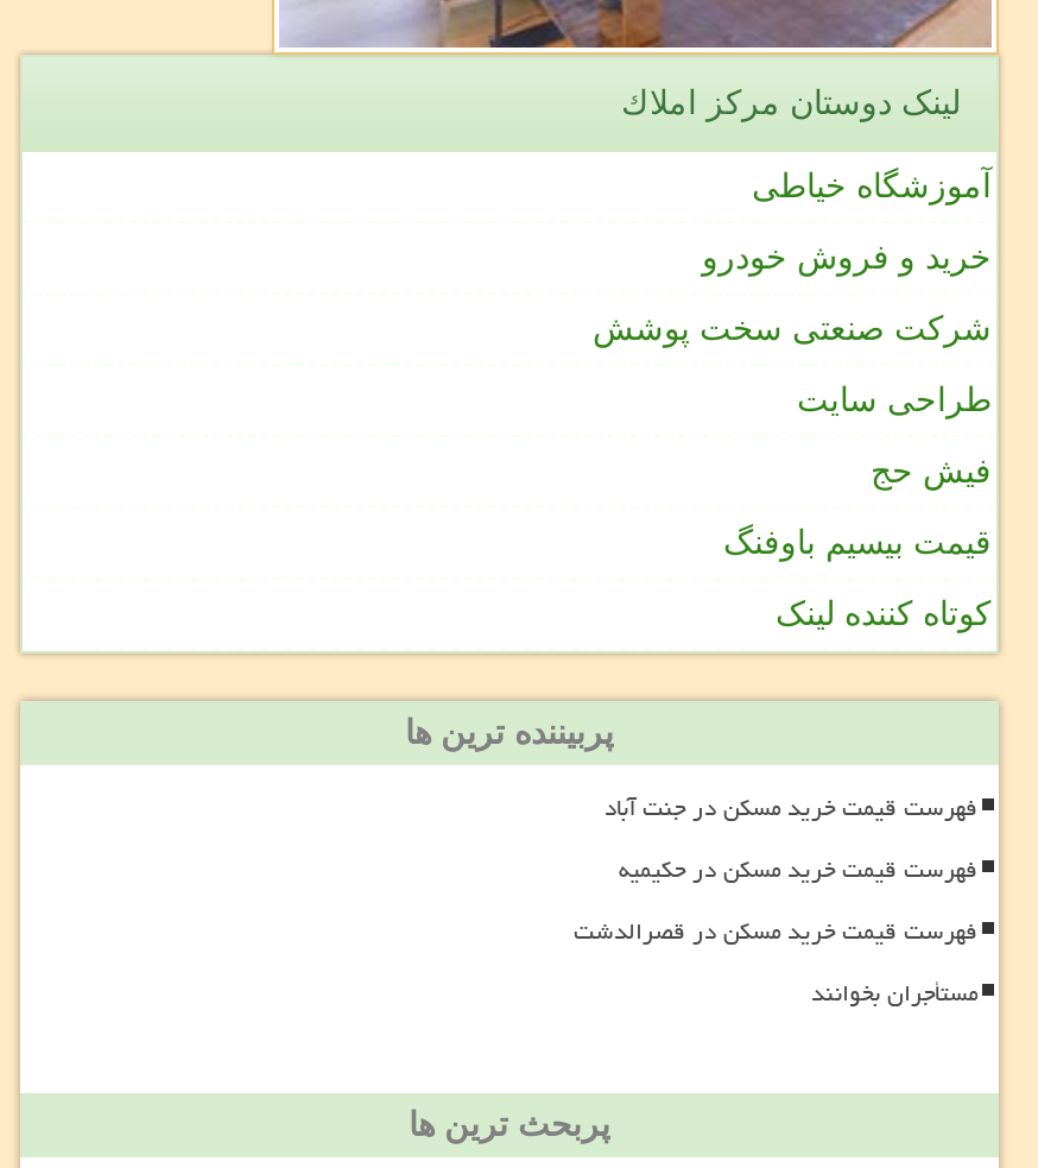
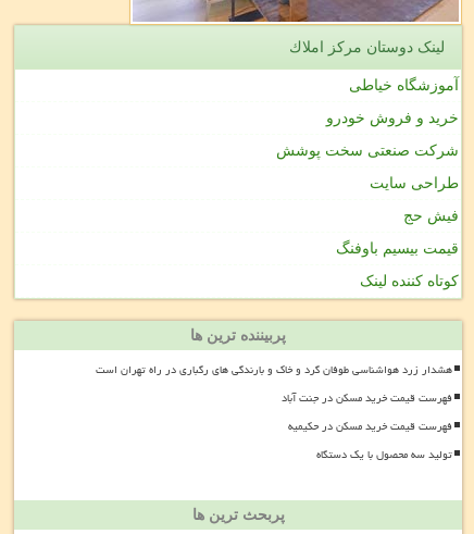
none -> [96,359,452,381] هشدار زرد هواشناسی طوفان گرد و خاک و بارندگی های رگباری در راه تهران است
moved [605,785,977,894] -> [282,388,452,438]: فهرست قیمت خرید مسکن در جنت آباد | فهرست قیمت خرید مسکن در حکیمیه
[574,908,977,1018] فهرست قیمت خرید مسکن در قصرالدشت | مستأجران بخوانند -> [316,444,452,466] تولید سه محصول با یک دستگاه

